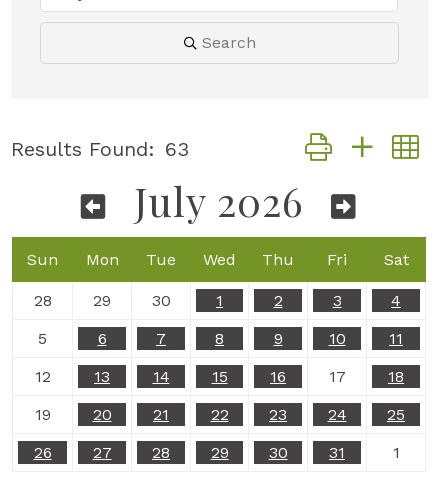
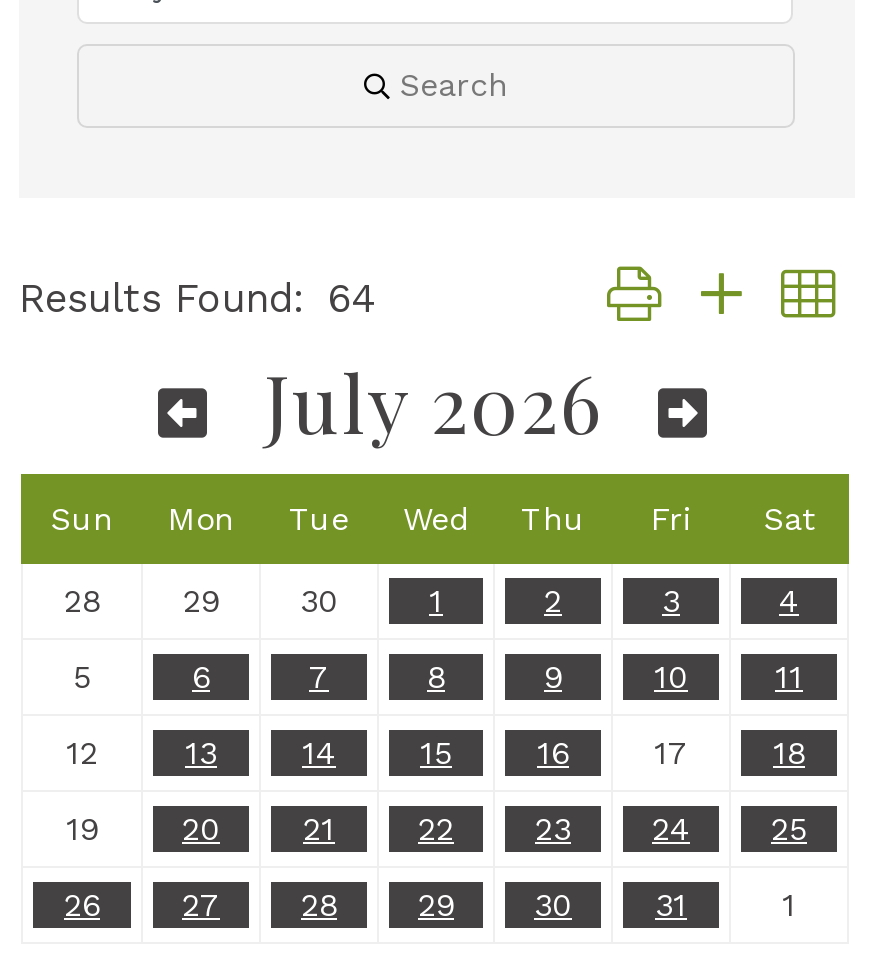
[11,136,189,160] Results Found: 63 -> [19,273,375,321] Results Found: 64

